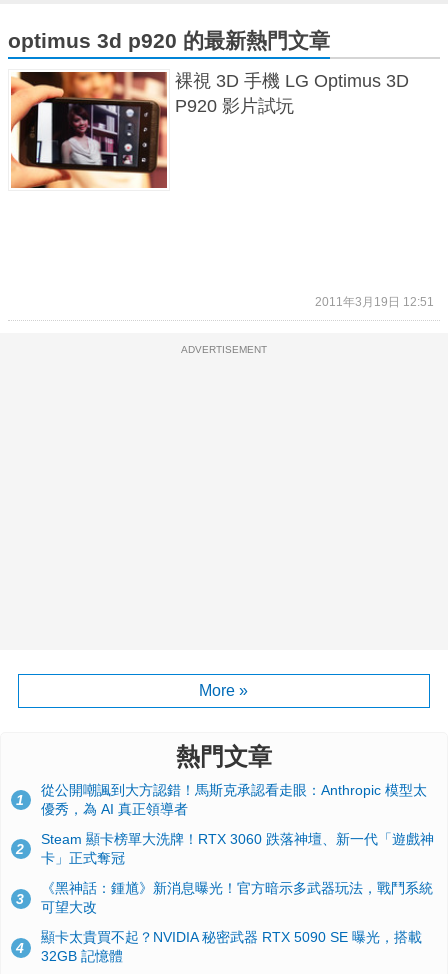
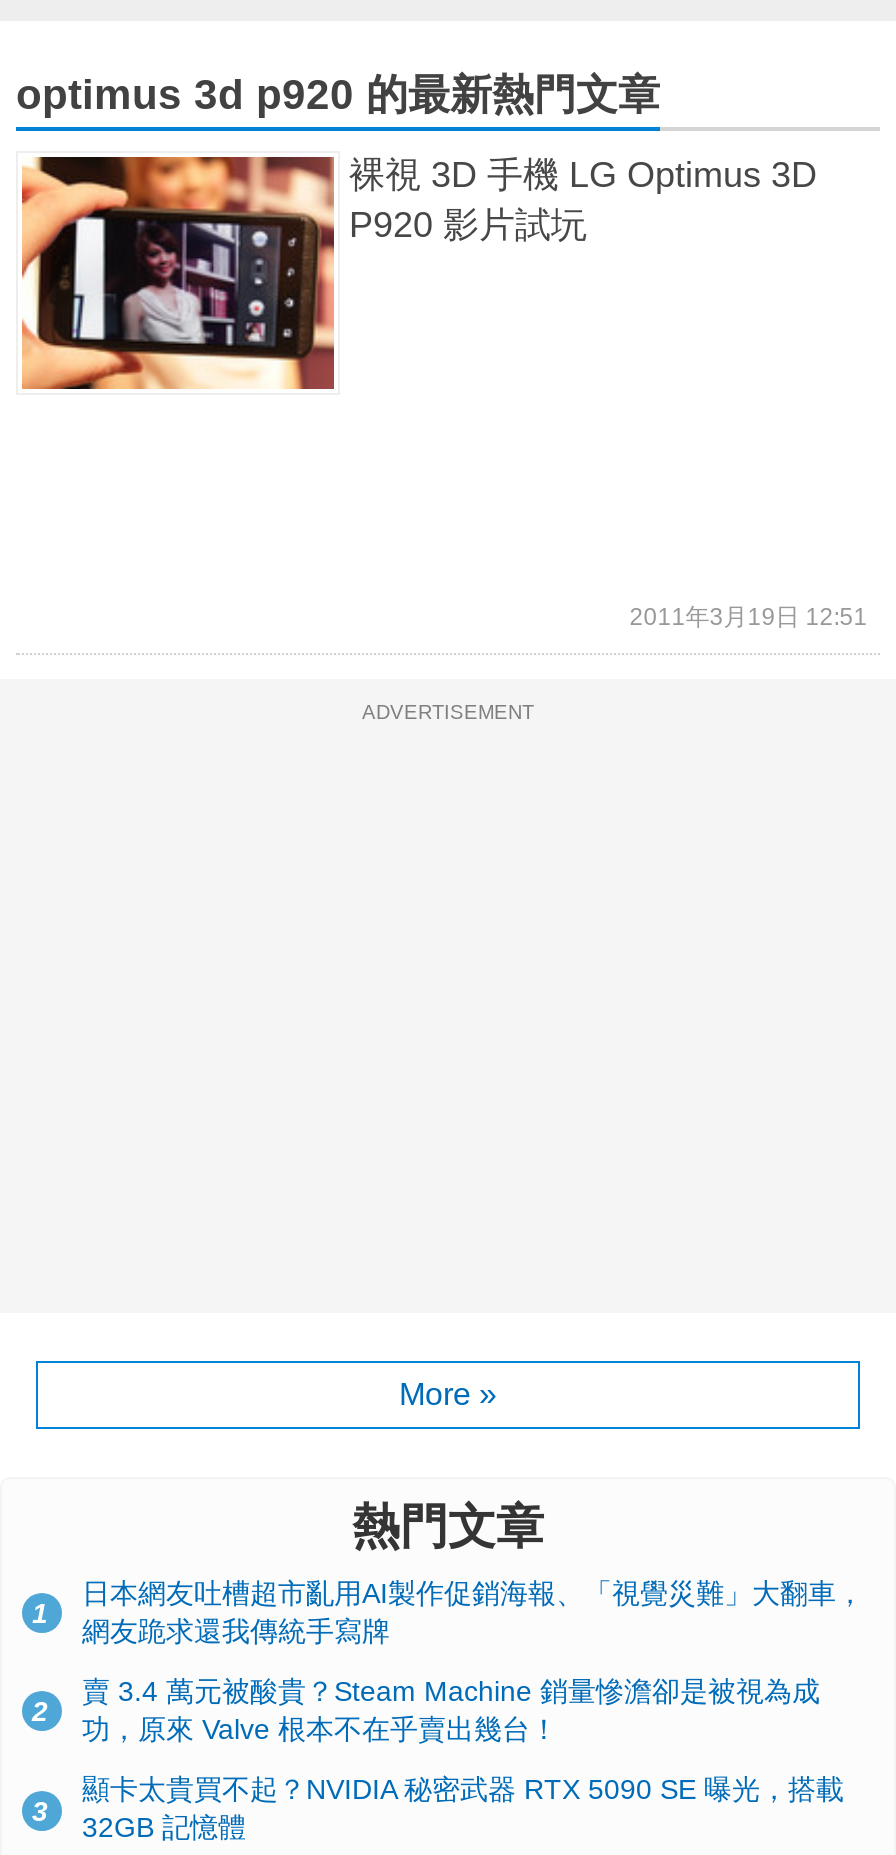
[41,782,427,817] 從公開嘲諷到大方認錯！馬斯克承認看走眼：Anthropic 模型太 | 優秀，為 AI 真正領導者 -> [82,1576,864,1646] 日本網友吐槽超市亂用AI製作促銷海報、「視覺災難」大翻車， | 網友跪求還我傳統手寫牌
[41,831,434,866] Steam 顯卡榜單大洗牌！RTX 3060 跌落神壇、新一代「遊戲神 | 卡」正式奪冠 -> [82,1675,820,1745] 賣 3.4 萬元被酸貴？Steam Machine 銷量慘澹卻是被視為成 | 功，原來 Valve 根本不在乎賣出幾台！
[16,880,433,956] 《黑神話：鍾馗》新消息曝光！官方暗示多武器玩法，戰鬥系統 | 可望大改 | 4 -> none

